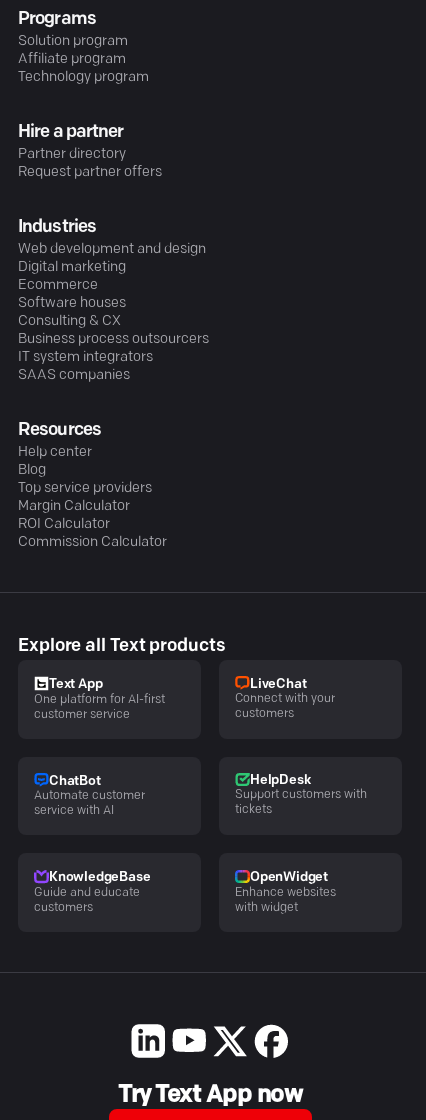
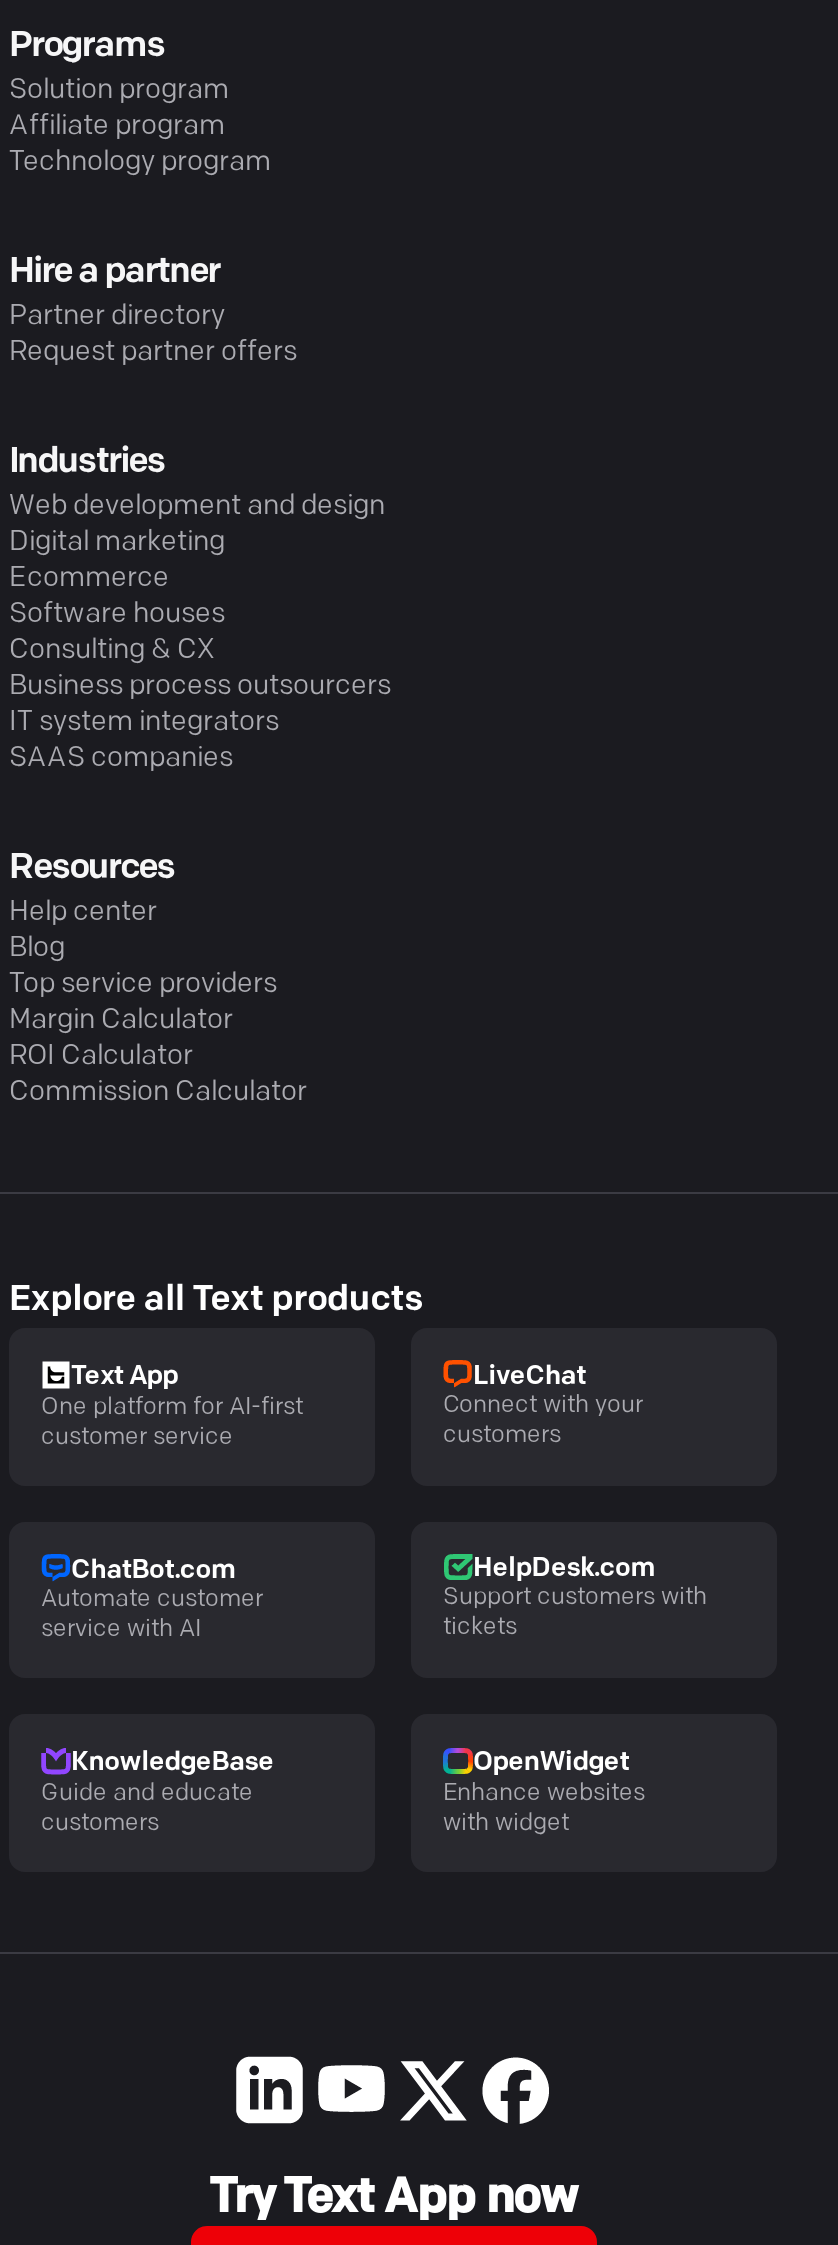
[49,775,101,788] ChatBot -> [71,1557,235,1583] ChatBot.com
[250,774,310,787] HelpDesk -> [473,1556,654,1582] HelpDesk.com

